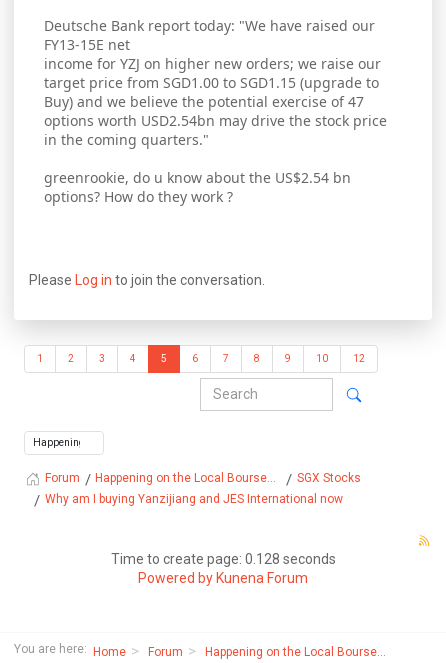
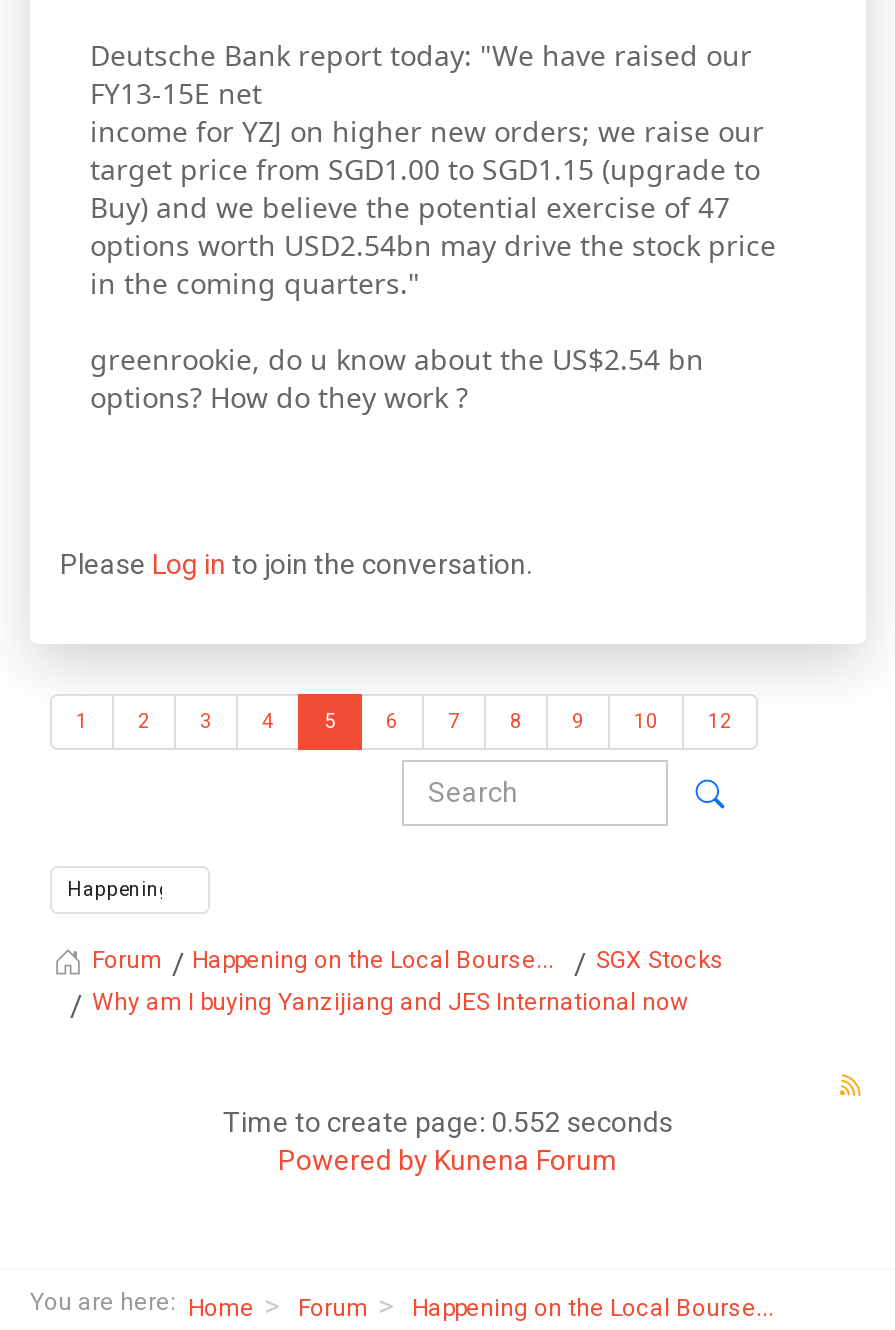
[110,551,335,567] Time to create page: 0.128 seconds -> [223,1106,673,1138] Time to create page: 0.552 seconds

